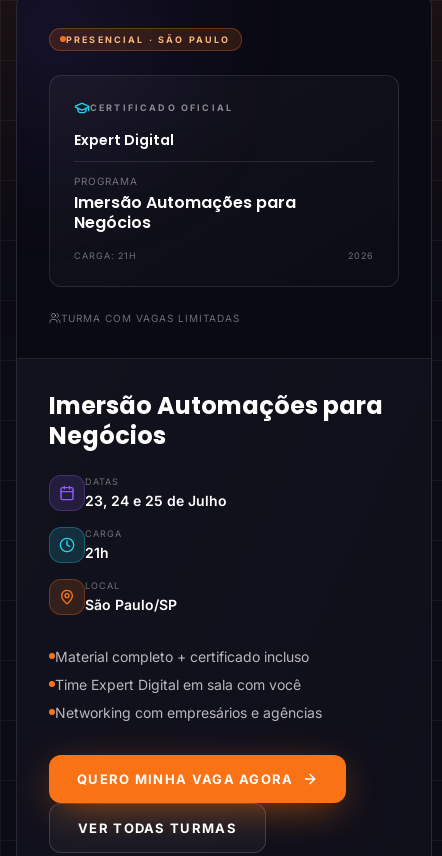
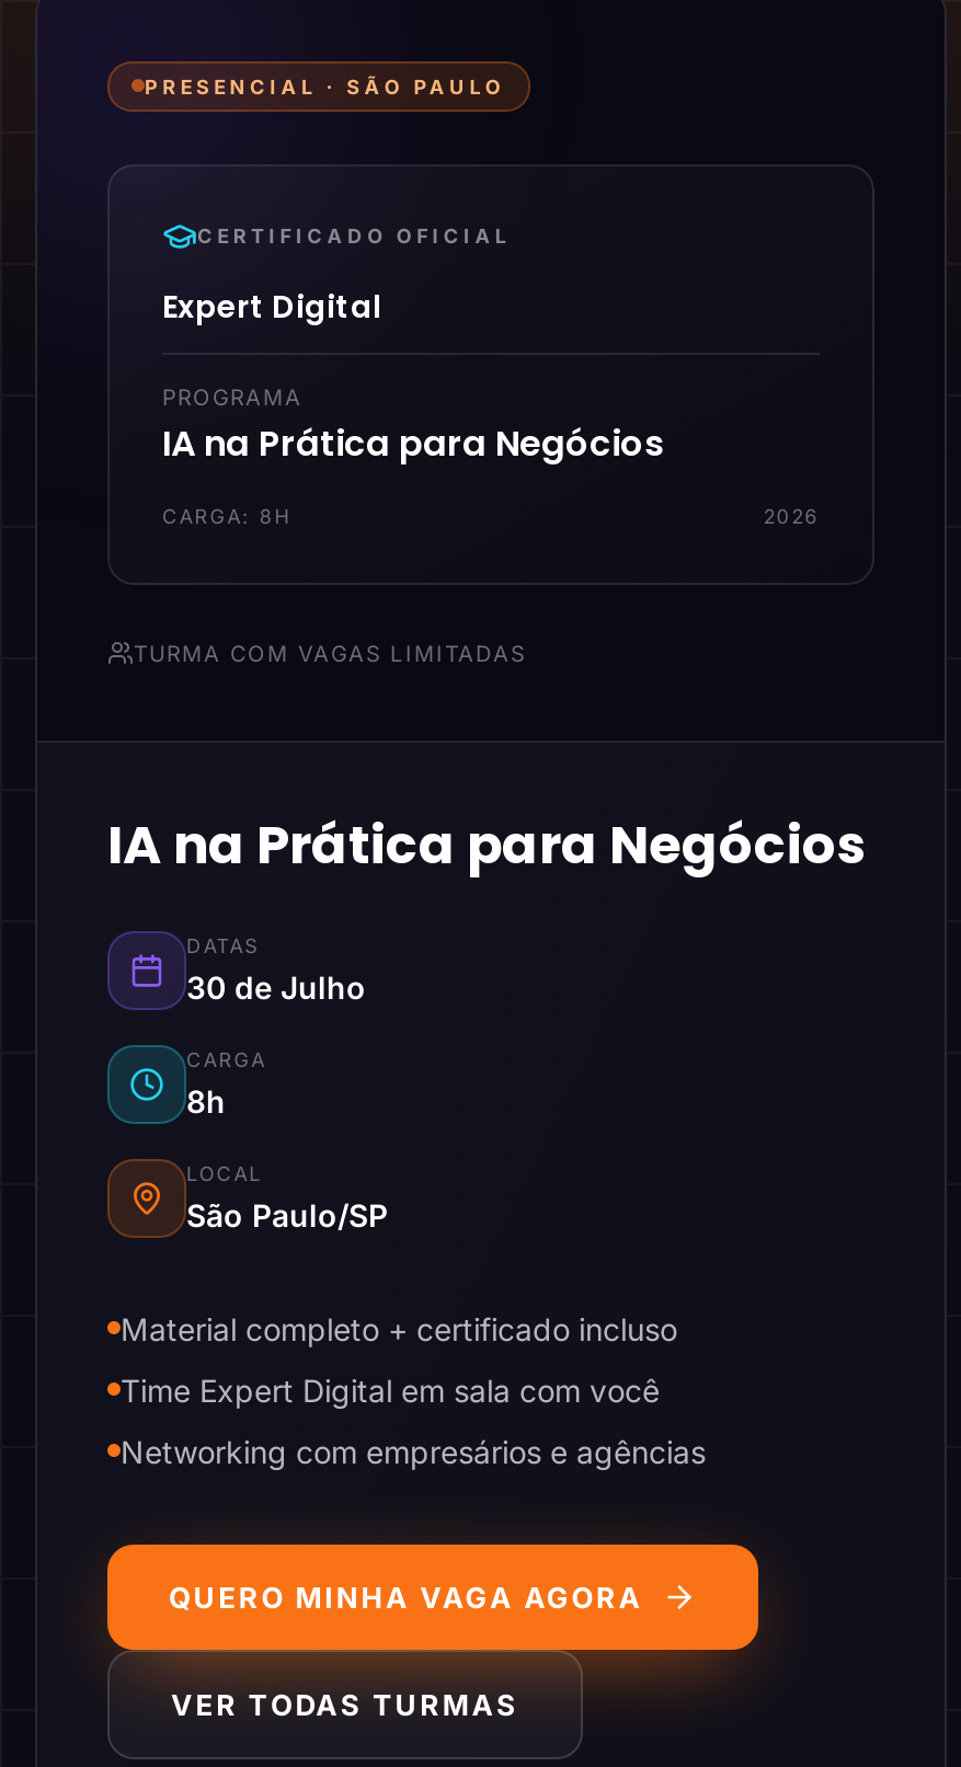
[74,190,296,233] Imersão Automações para | Negócios -> [162,417,664,468] IA na Prática para Negócios
[74,249,137,260] CARGA: 21H -> [162,503,292,527] CARGA: 8H
[49,388,383,451] Imersão Automações para | Negócios -> [107,807,866,880] IA na Prática para Negócios
[85,491,227,508] 23, 24 e 25 de Julho -> [186,967,366,1005] 30 de Julho
[85,543,109,560] 21h -> [186,1081,226,1118] 8h

